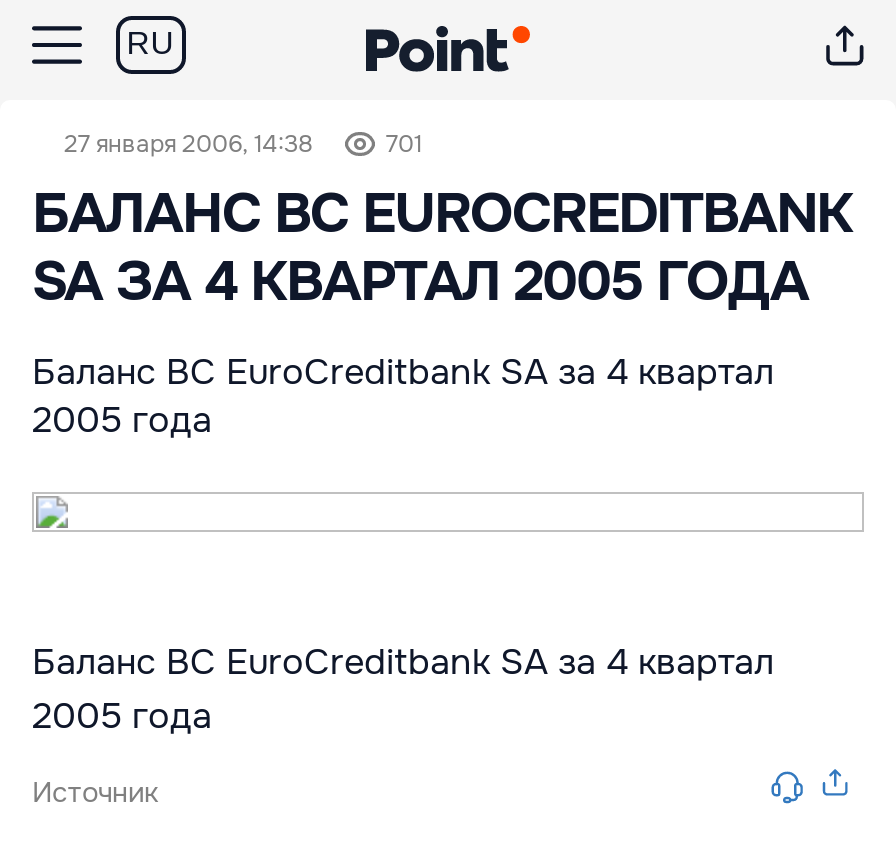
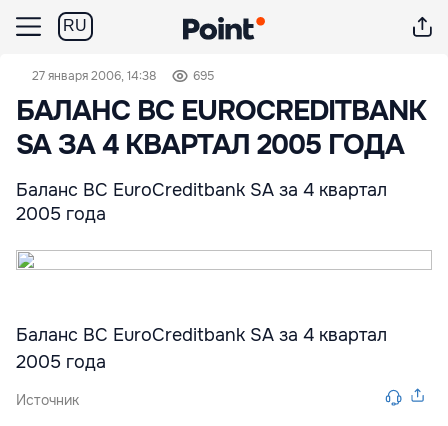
[386,128,422,160] 701 -> [193,68,214,84] 695

